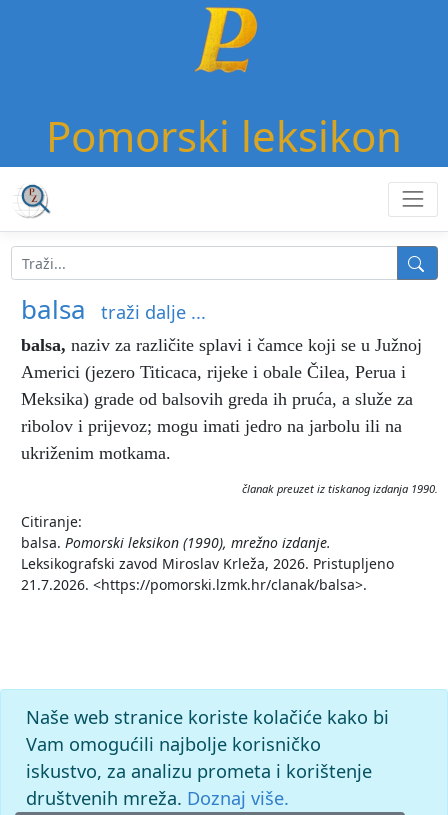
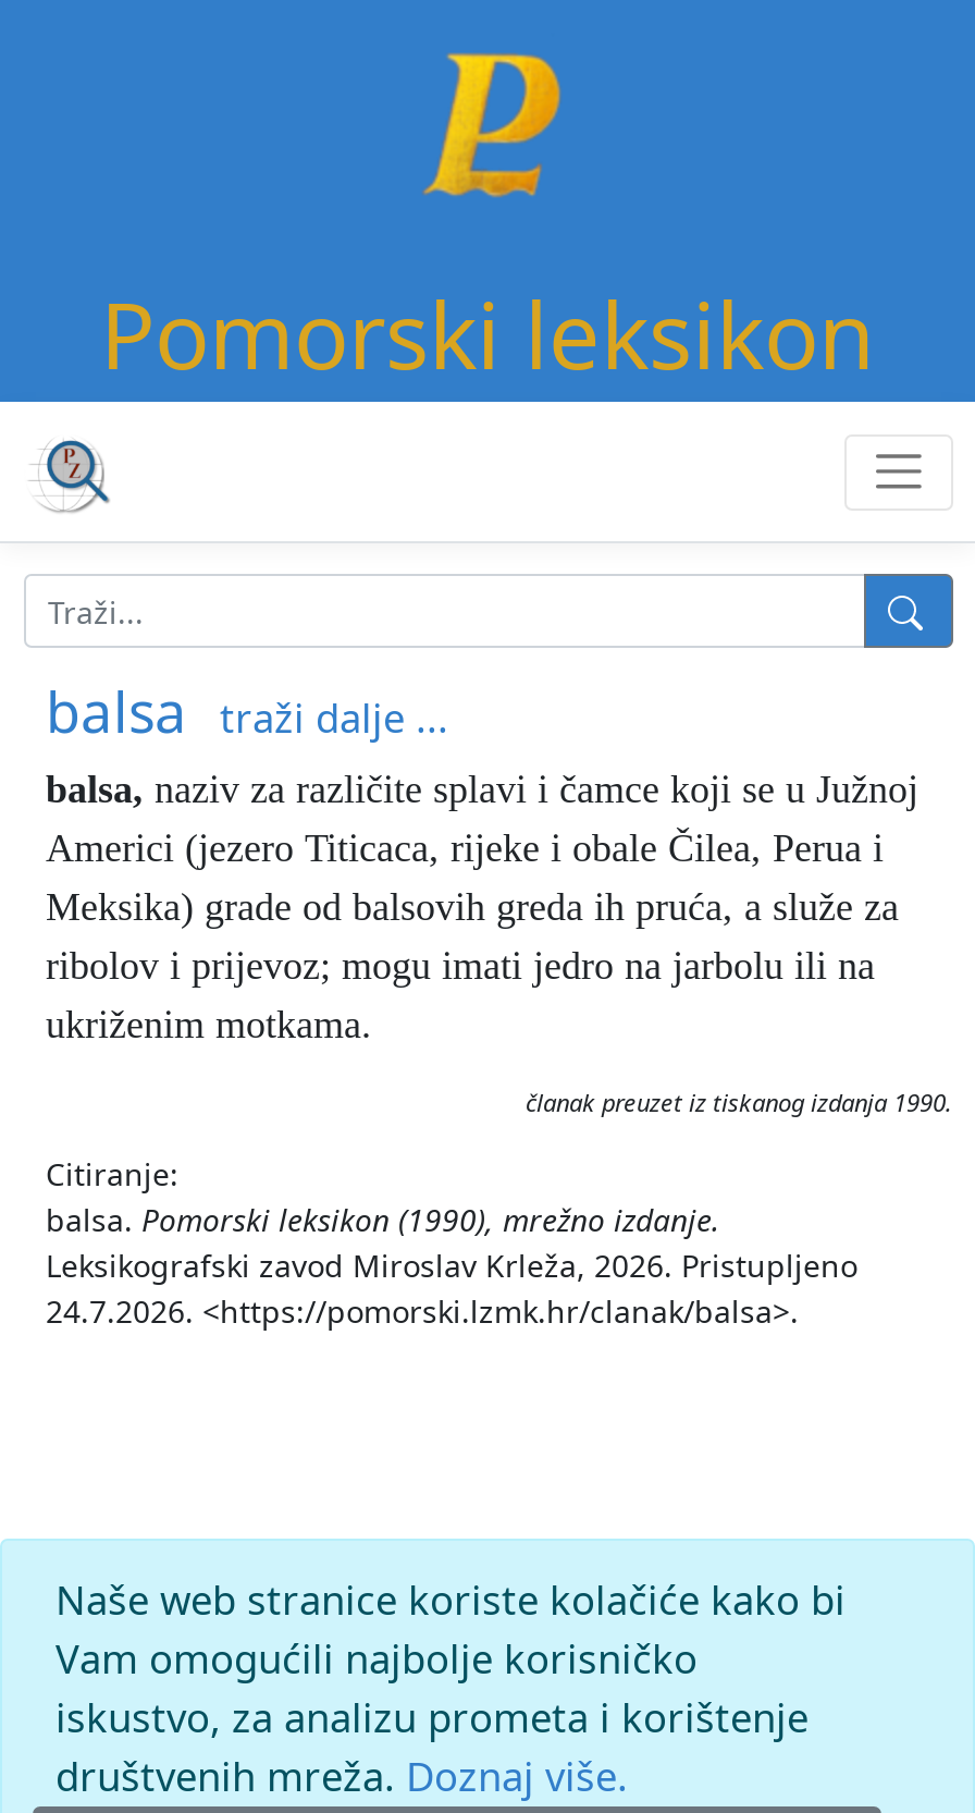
[21,575,367,594] 21.7.2026. <https://pomorski.lzmk.hr/clanak/balsa>. -> [46,1290,799,1332] 24.7.2026. <https://pomorski.lzmk.hr/clanak/balsa>.

